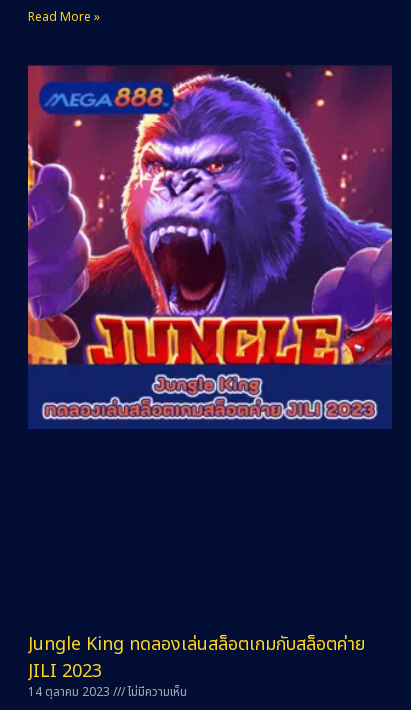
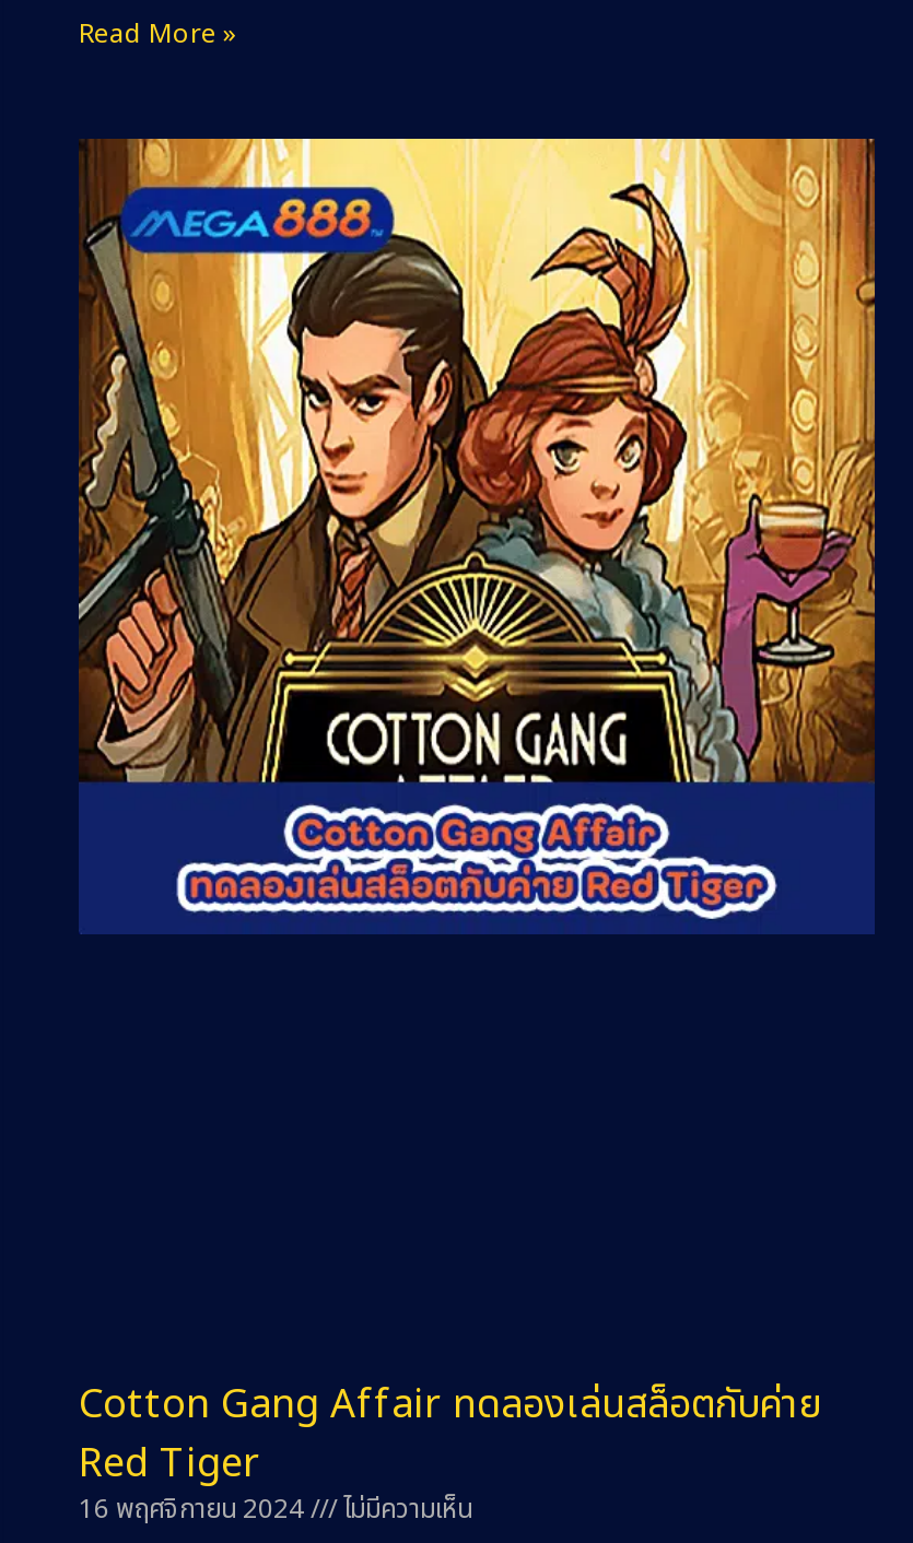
[27,65,393,422] [image] -> [77,137,877,921] [image]
[28,631,365,701] Jungle King ทดลองเล่นสล็อตเกมกับสล็อตค่าย | JILI 2023 | 14 ตุลาคม 2023 -> [79,1377,820,1530] Cotton Gang Affair ทดลองเล่นสล็อตกับค่าย | Red Tiger | 16 พฤศจิกายน 2024

